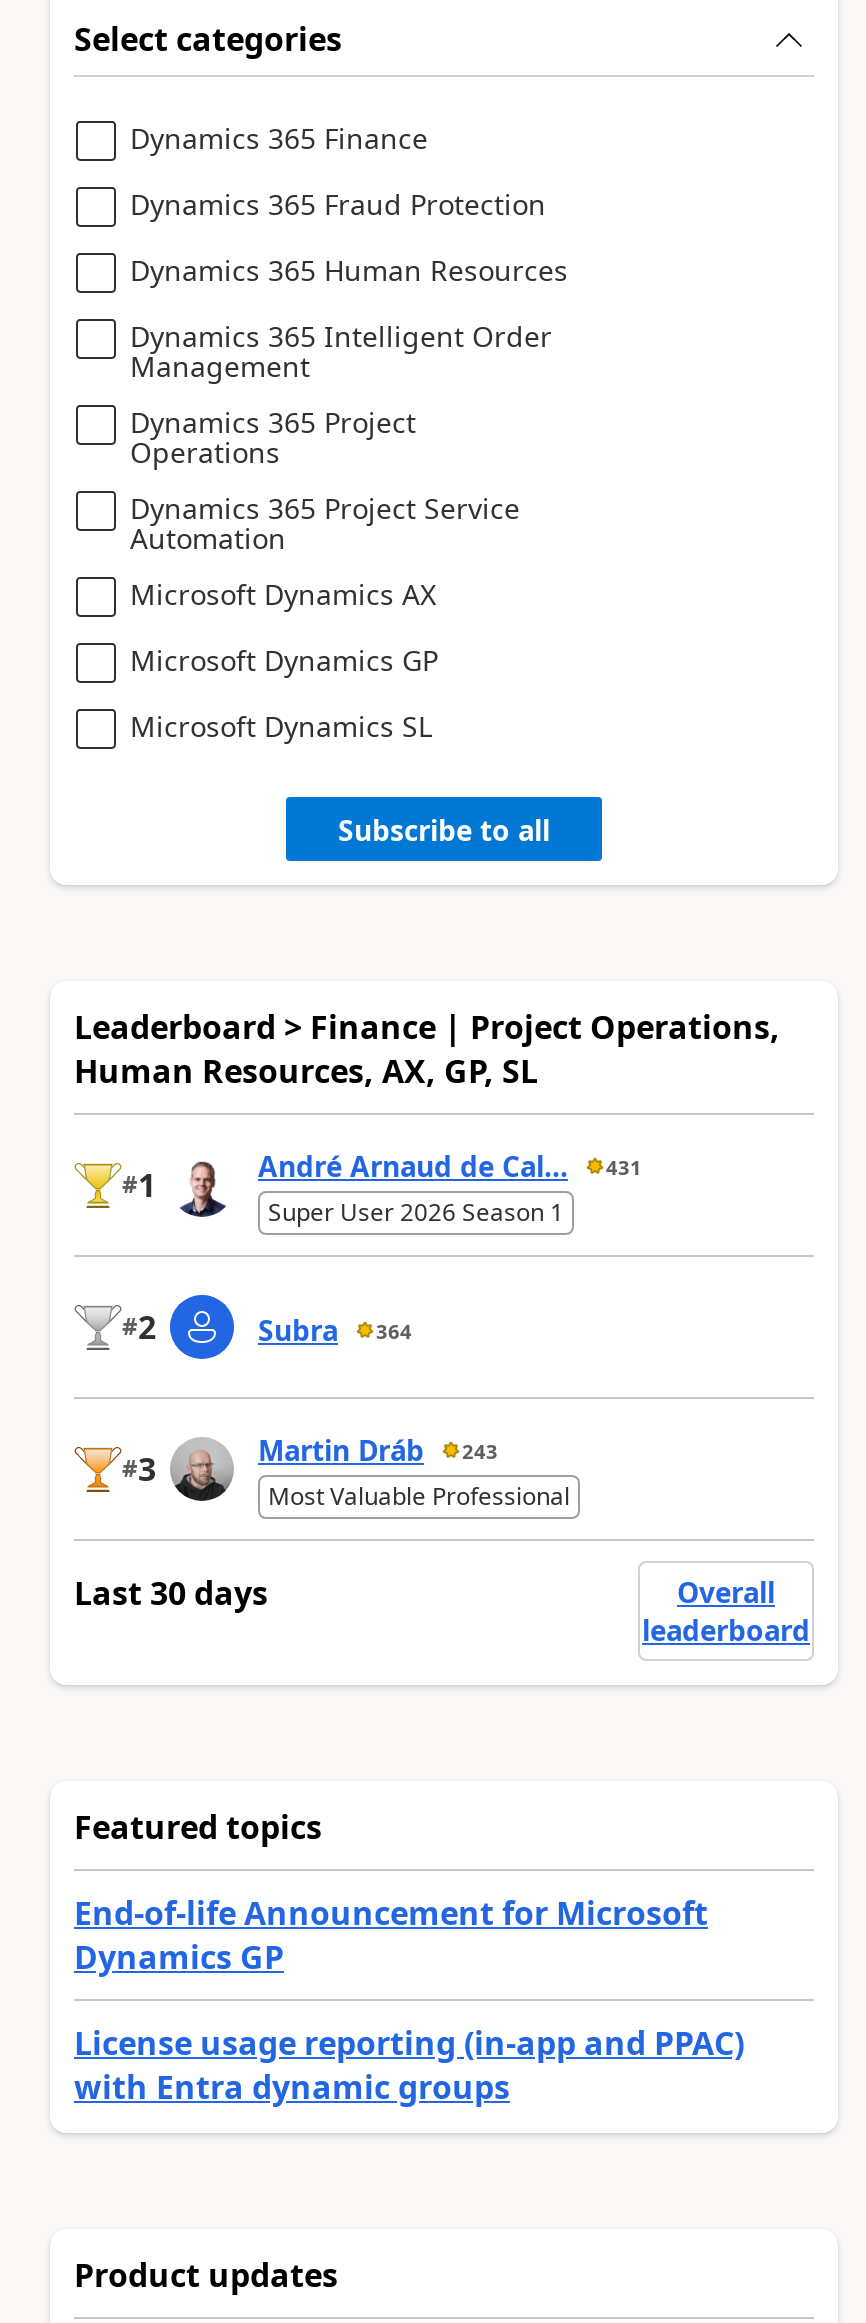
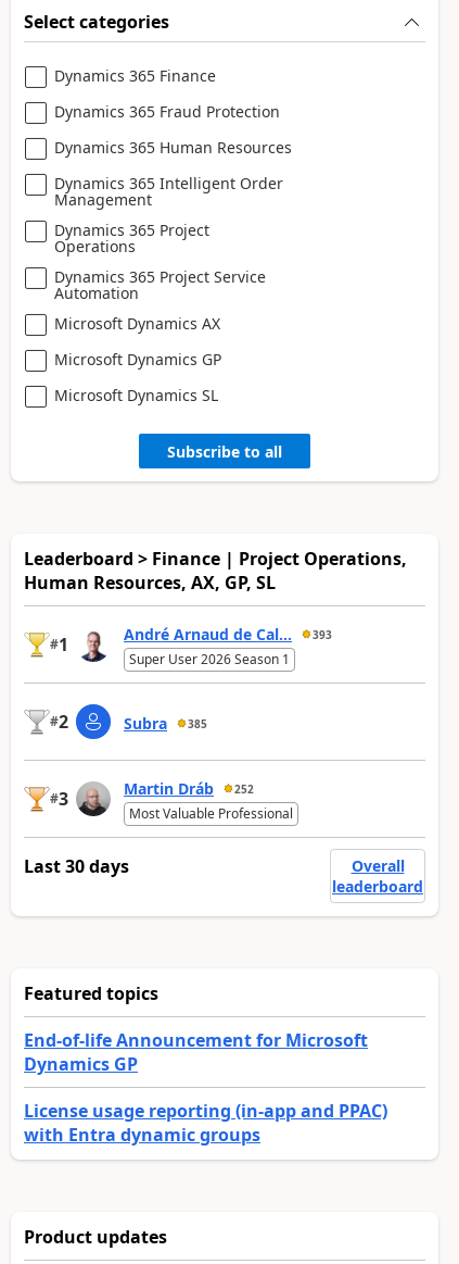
[258,1147,642,1185] André Arnaud de Cal... 431 -> [124,624,332,645] André Arnaud de Cal... 393
[258,1311,412,1349] Subra 364 -> [124,713,207,734] Subra 385
[258,1431,498,1469] Martin Dráb 243 -> [124,778,254,799] Martin Dráb 252

